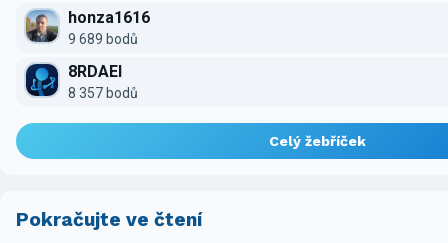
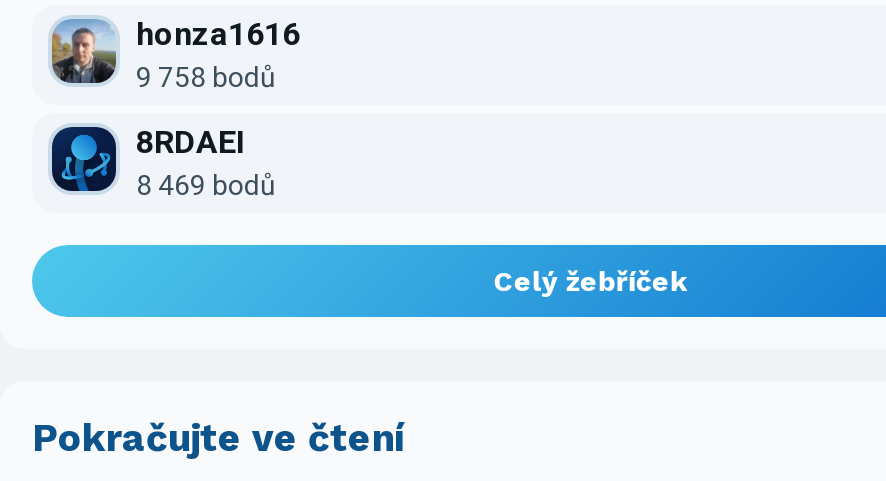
[68,31,138,47] 9 689 bodů -> [136,61,276,93] 9 758 bodů
[68,85,138,101] 8 357 bodů -> [136,169,276,201] 8 469 bodů

